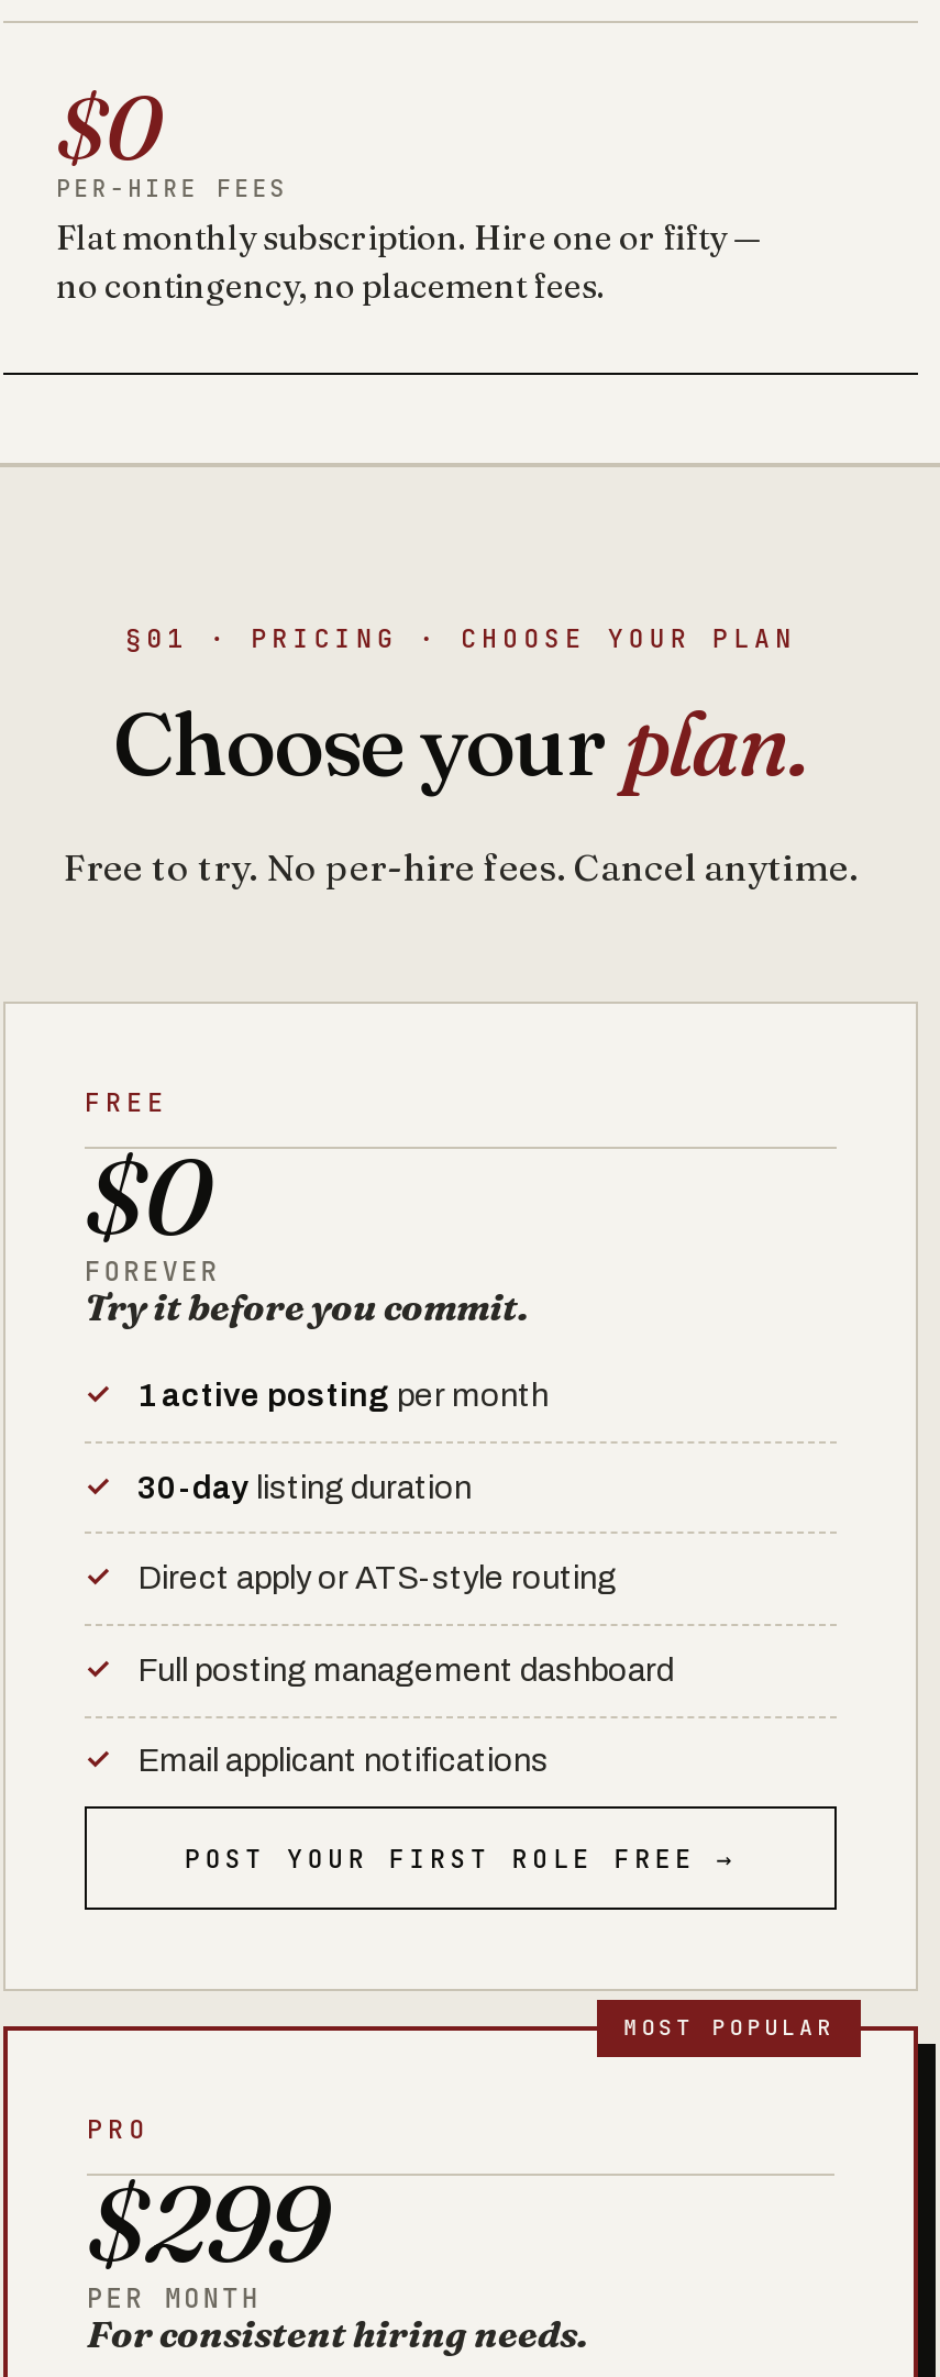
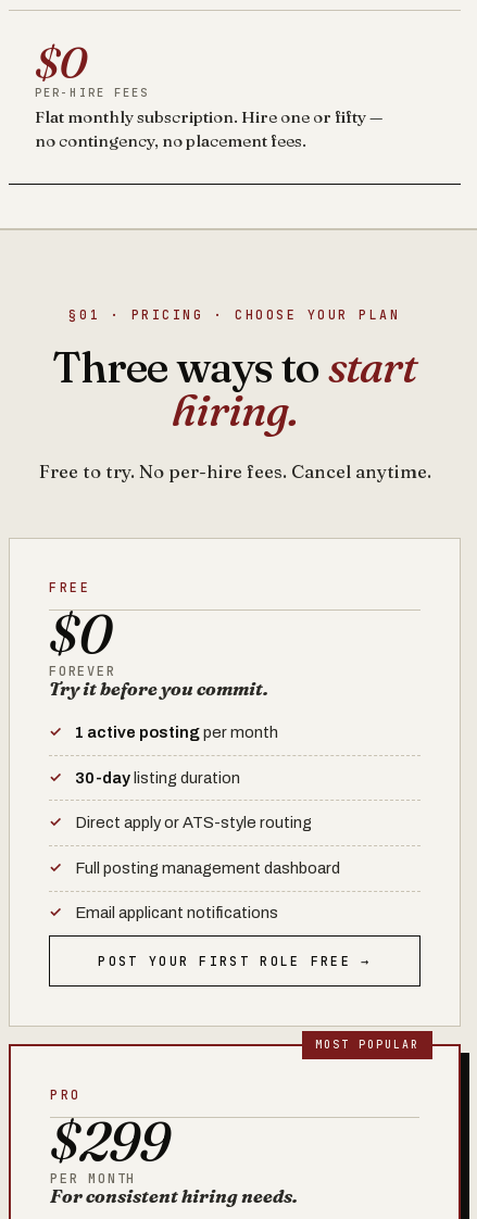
[113,690,808,797] Choose your plan. -> [52,340,417,437] Three ways to start | hiring.

